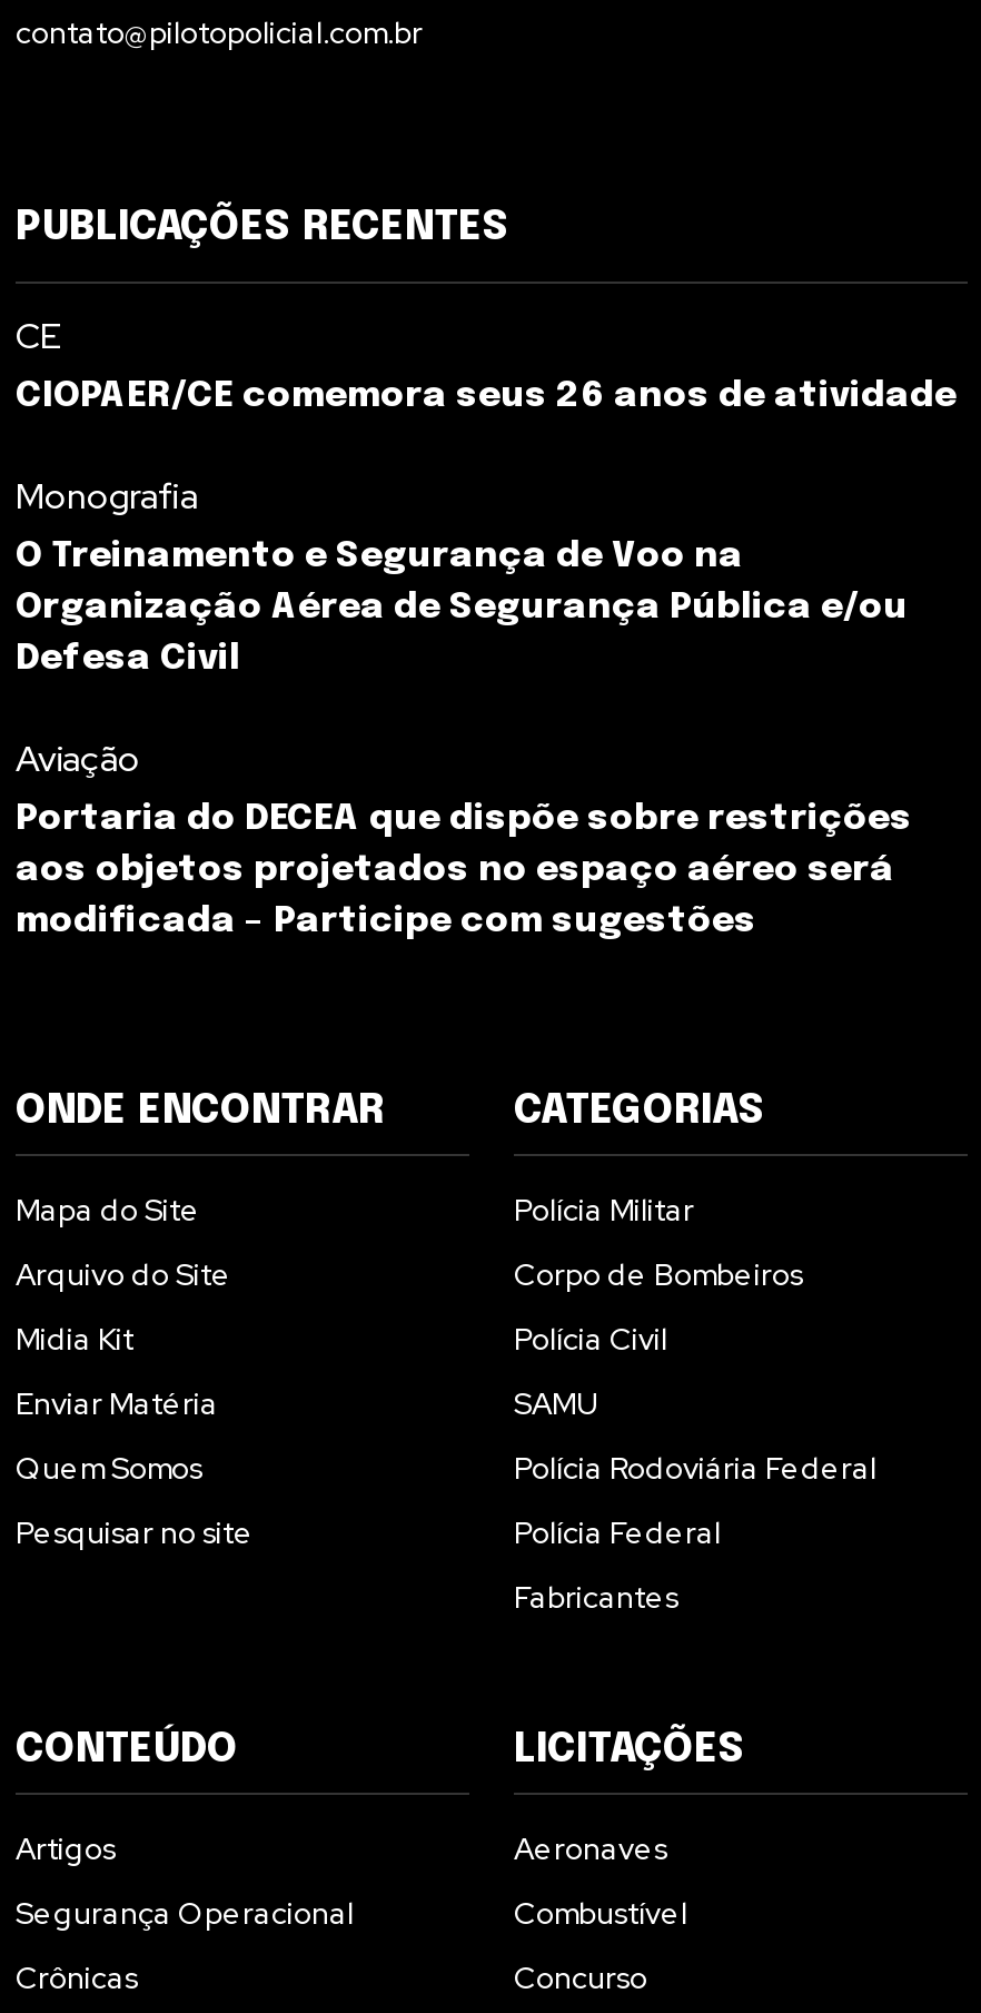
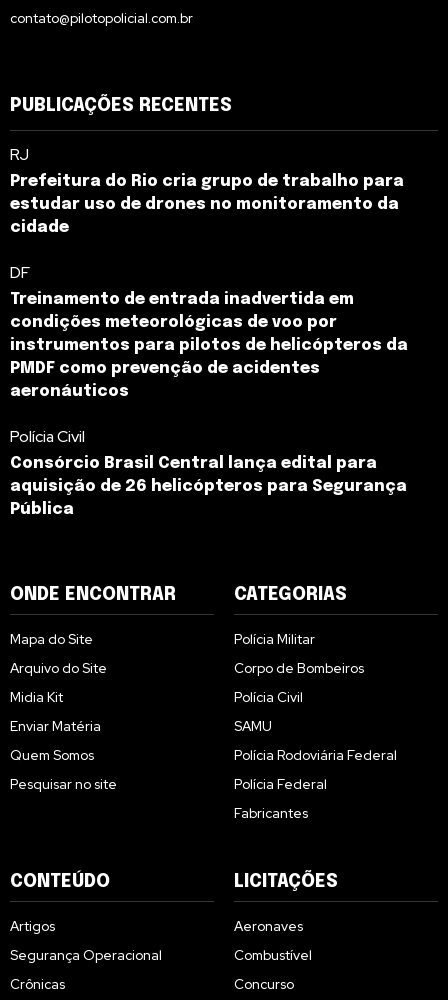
[16,314,957,416] CE | CIOPAER/CE comemora seus 26 anos de atividade -> [10,144,404,236] RJ | Prefeitura do Rio cria grupo de trabalho para | estudar uso de drones no monitoramento da | cidade
[16,474,908,679] Monografia | O Treinamento e Segurança de Voo na | Organização Aérea de Segurança Pública e/ou | Defesa Civil -> [10,262,408,400] DF | Treinamento de entrada inadvertida em | condições meteorológicas de voo por | instrumentos para pilotos de helicópteros da | PMDF como prevenção de acidentes | aeronáuticos
[16,736,912,941] Aviação | Portaria do DECEA que dispõe sobre restrições | aos objetos projetados no espaço aéreo será | modificada – Participe com sugestões -> [10,426,407,518] Polícia Civil | Consórcio Brasil Central lança edital para | aquisição de 26 helicópteros para Segurança | Pública

